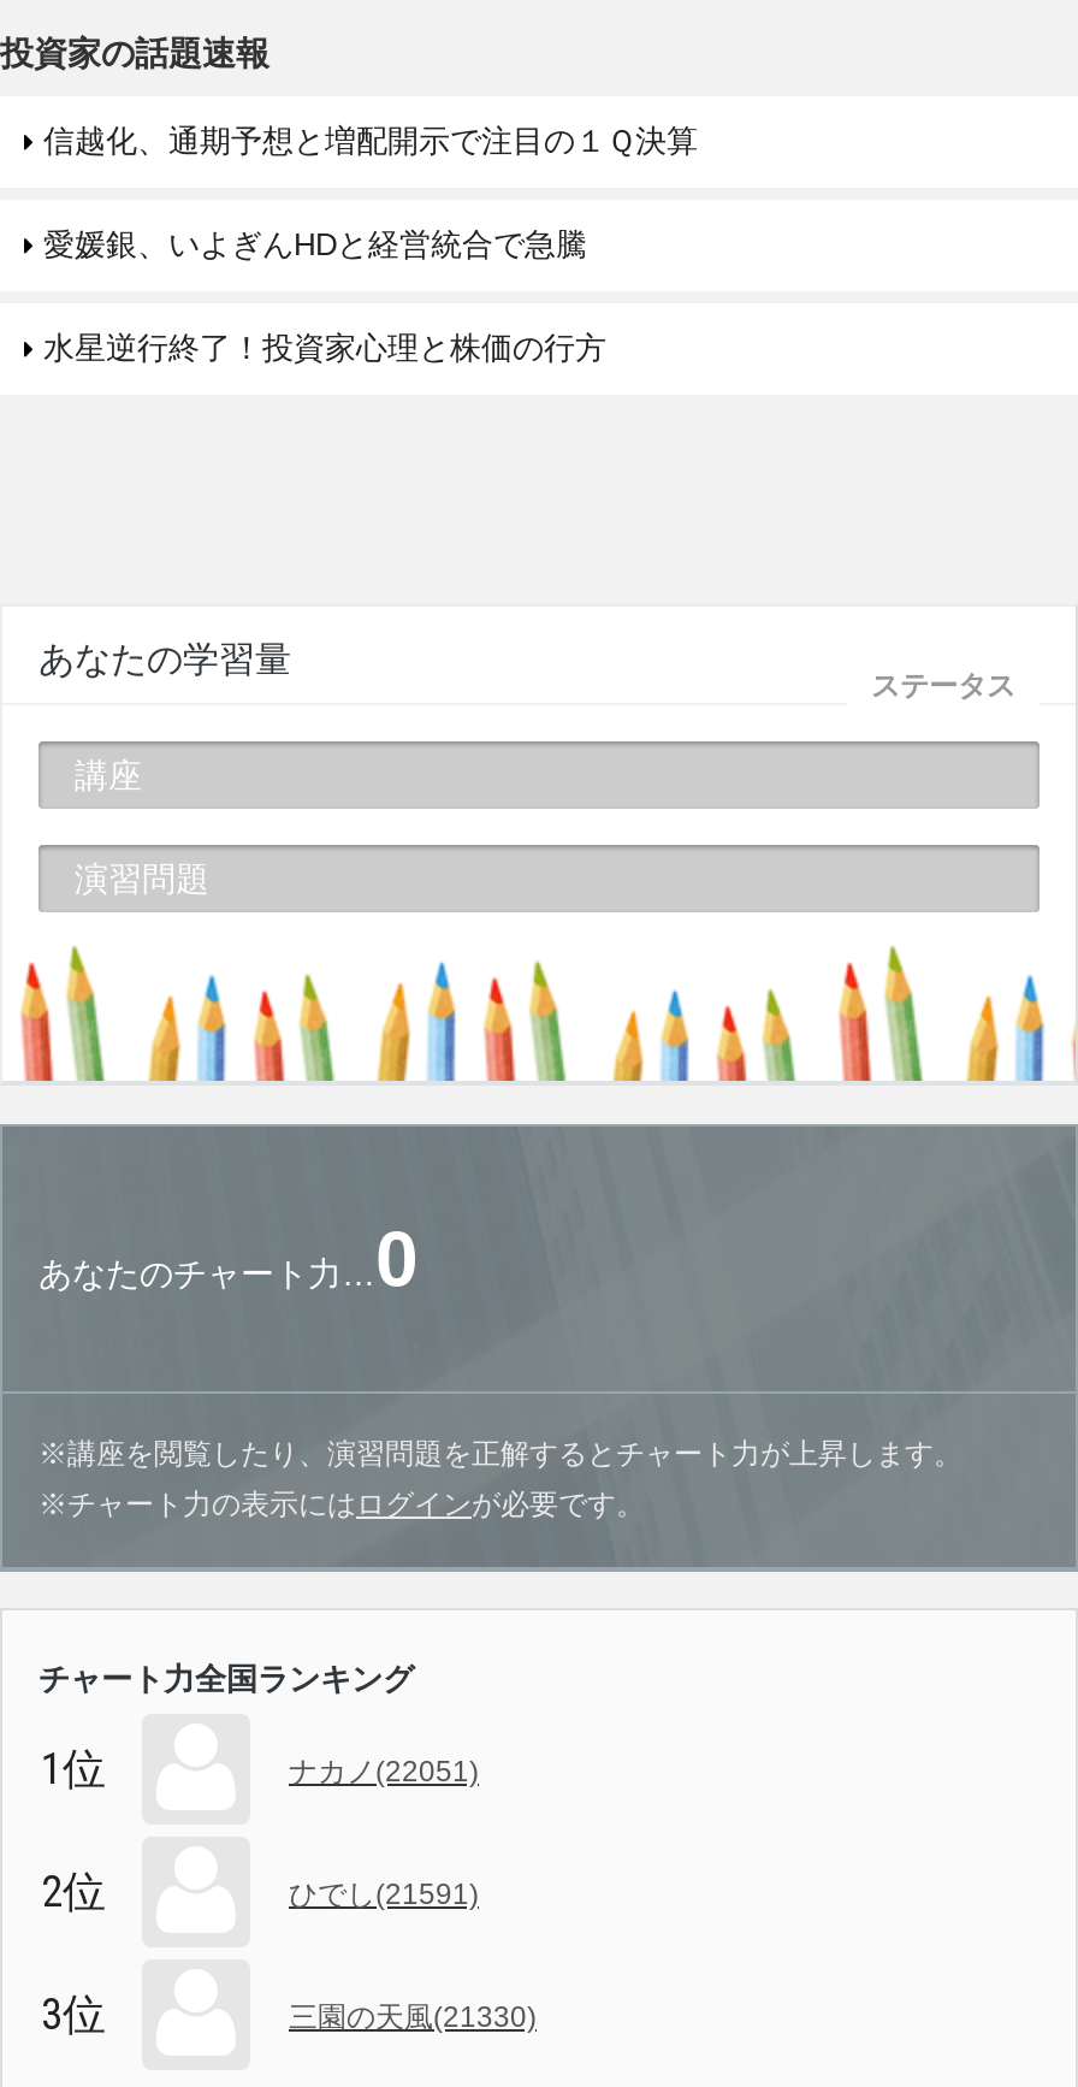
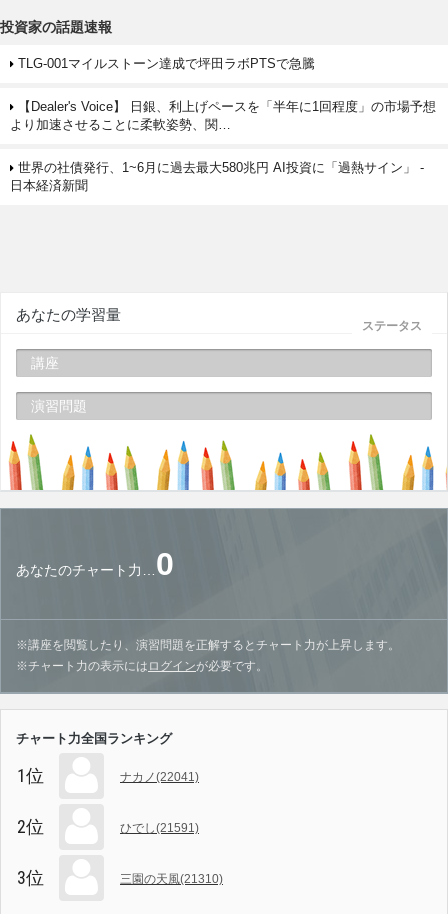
[34,123,698,160] 信越化、通期予想と増配開示で注目の１Ｑ決算 -> [14,56,315,71] TLG-001マイルストーン達成で坪田ラボPTSで急騰
[34,227,587,263] 愛媛銀、いよぎんHDと経営統合で急騰 -> [10,99,436,132] 【Dealer's Voice】 日銀、利上げペースを「半年に1回程度」の市場予想 | より加速させることに柔軟姿勢、関…
[34,331,606,367] 水星逆行終了！投資家心理と株価の行方 -> [10,160,424,193] 世界の社債発行、1~6月に過去最大580兆円 AI投資に「過熱サイン」 - | 日本経済新聞
[289,1756,479,1789] ナカノ(22051) -> [120,770,199,784] ナカノ(22041)
[289,2001,537,2035] 三園の天風(21330) -> [120,872,223,886] 三園の天風(21310)

